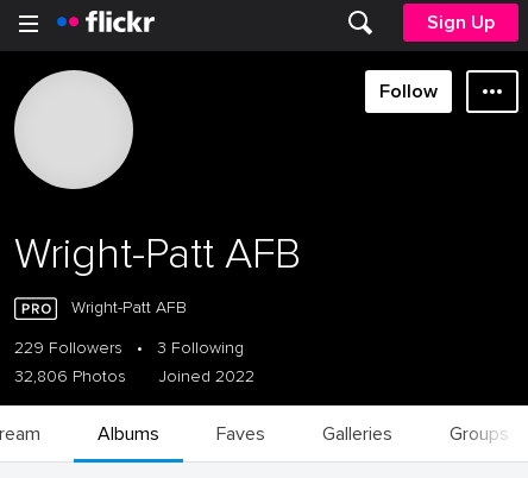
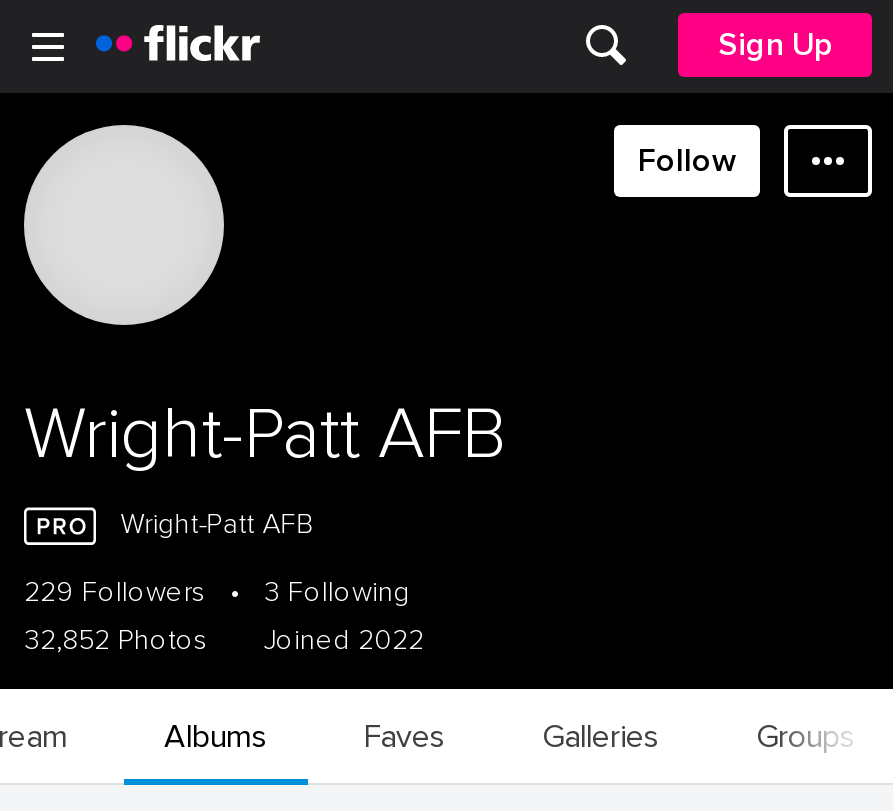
[14,366,254,386] 32,806 Photos Joined 2022 -> [24,623,424,657] 32,852 Photos Joined 2022

